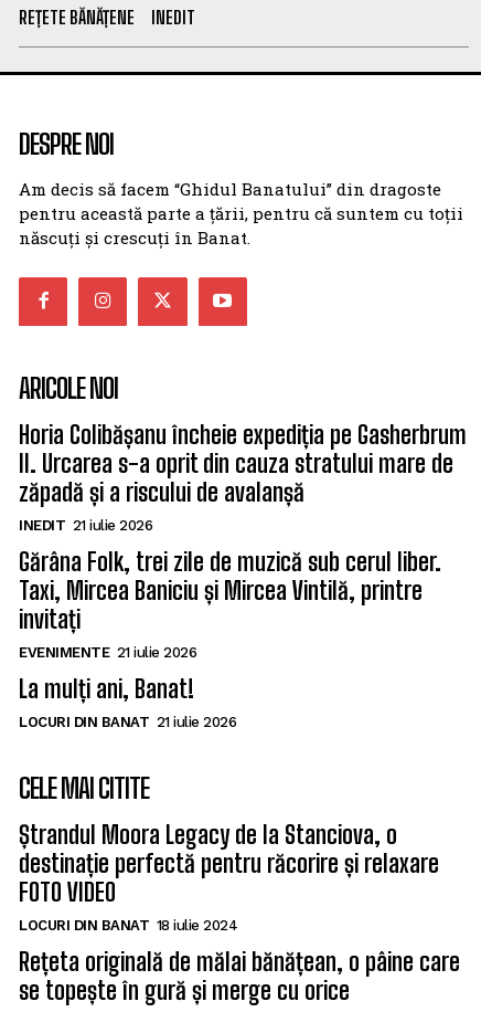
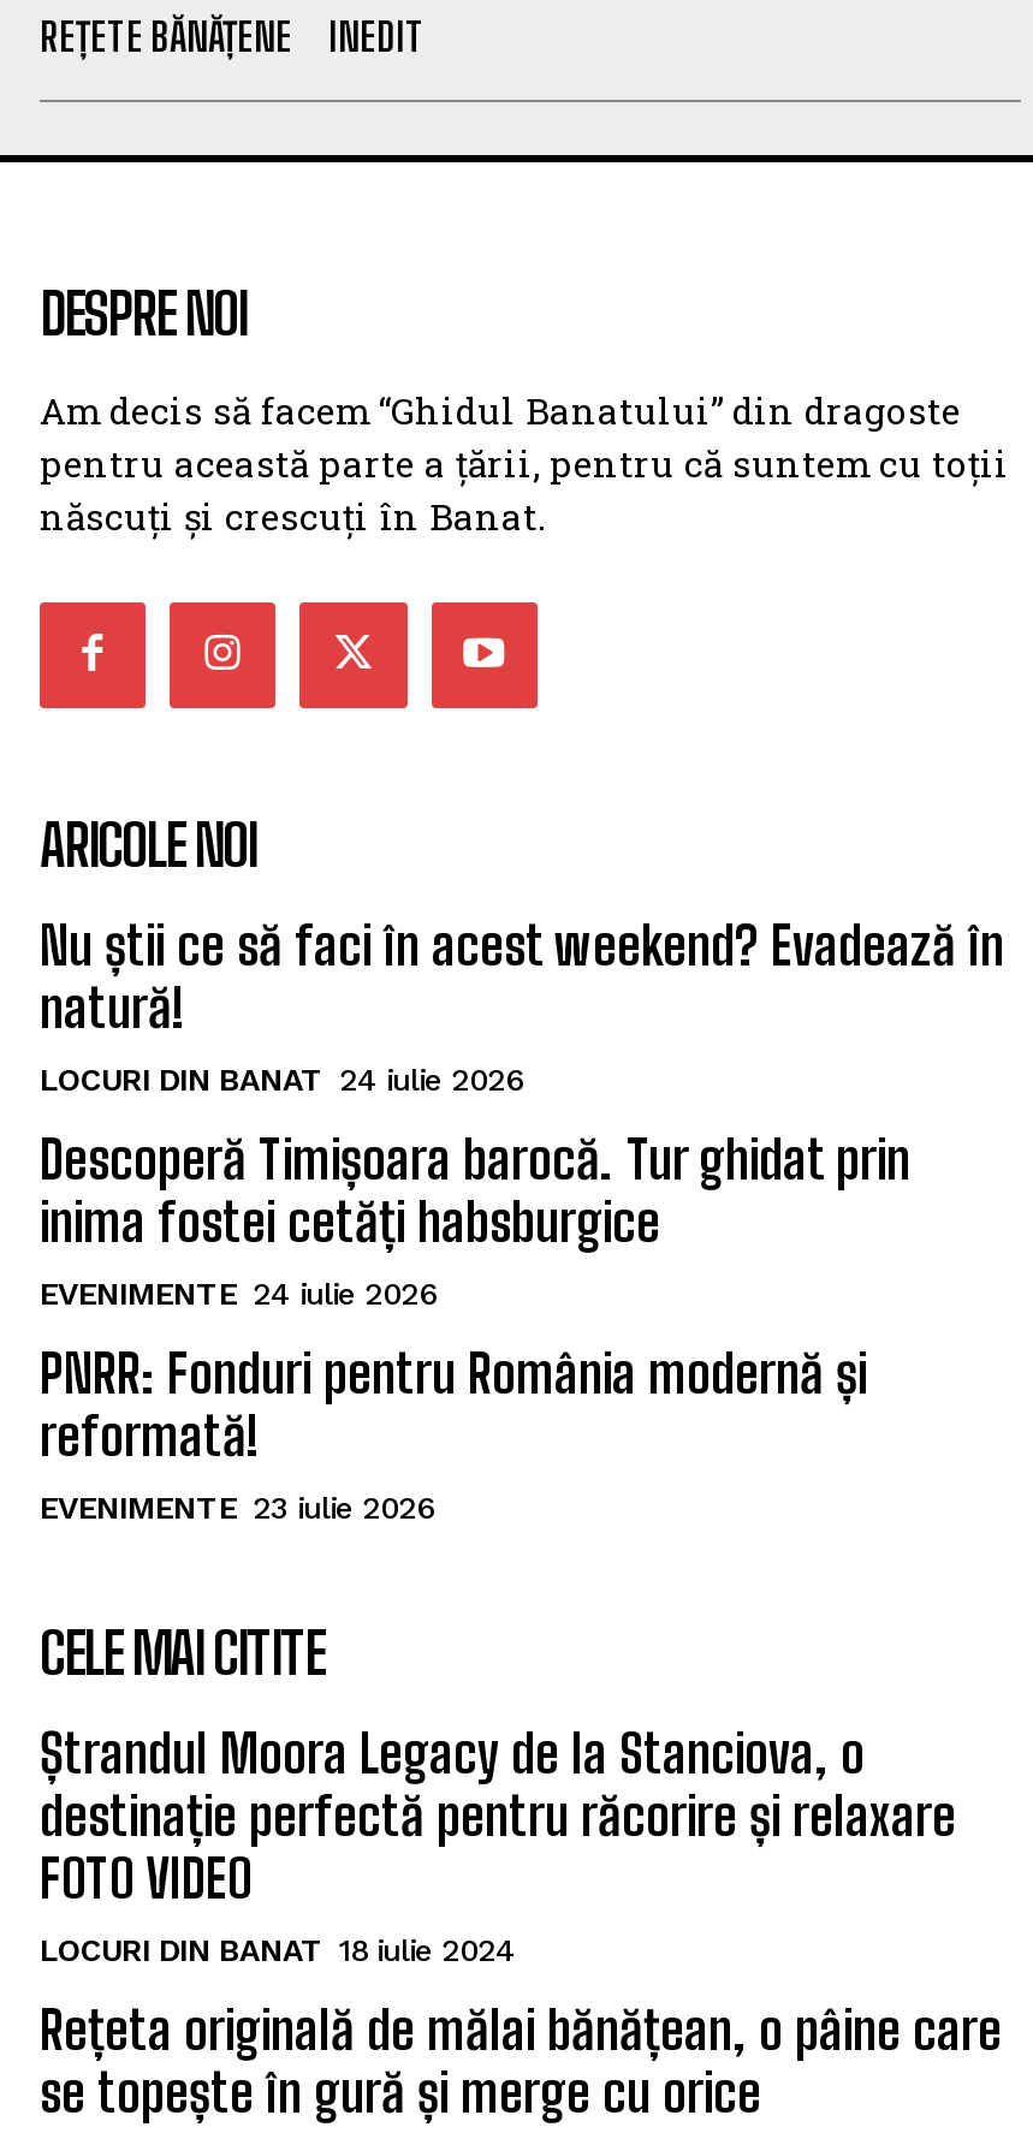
[19,420,467,730] Horia Colibășanu încheie expediția pe Gasherbrum | II. Urcarea s-a oprit din cauza stratului mare de | zăpadă și a riscului de avalanșă | INEDIT 21 iulie 2026 | Gărâna Folk, trei zile de muzică sub cerul liber. | Taxi, Mircea Baniciu și Mircea Vintilă, printre | invitați | EVENIMENTE 21 iulie 2026 | La mulți ani, Banat! | LOCURI DIN BANAT 21 iulie 2026 -> [40,912,1004,1525] Nu știi ce să faci în acest weekend? Evadează în | natură! | LOCURI DIN BANAT 24 iulie 2026 | Descoperă Timișoara barocă. Tur ghidat prin | inima fostei cetăți habsburgice | EVENIMENTE 24 iulie 2026 | PNRR: Fonduri pentru România modernă și | reformată! | EVENIMENTE 23 iulie 2026

